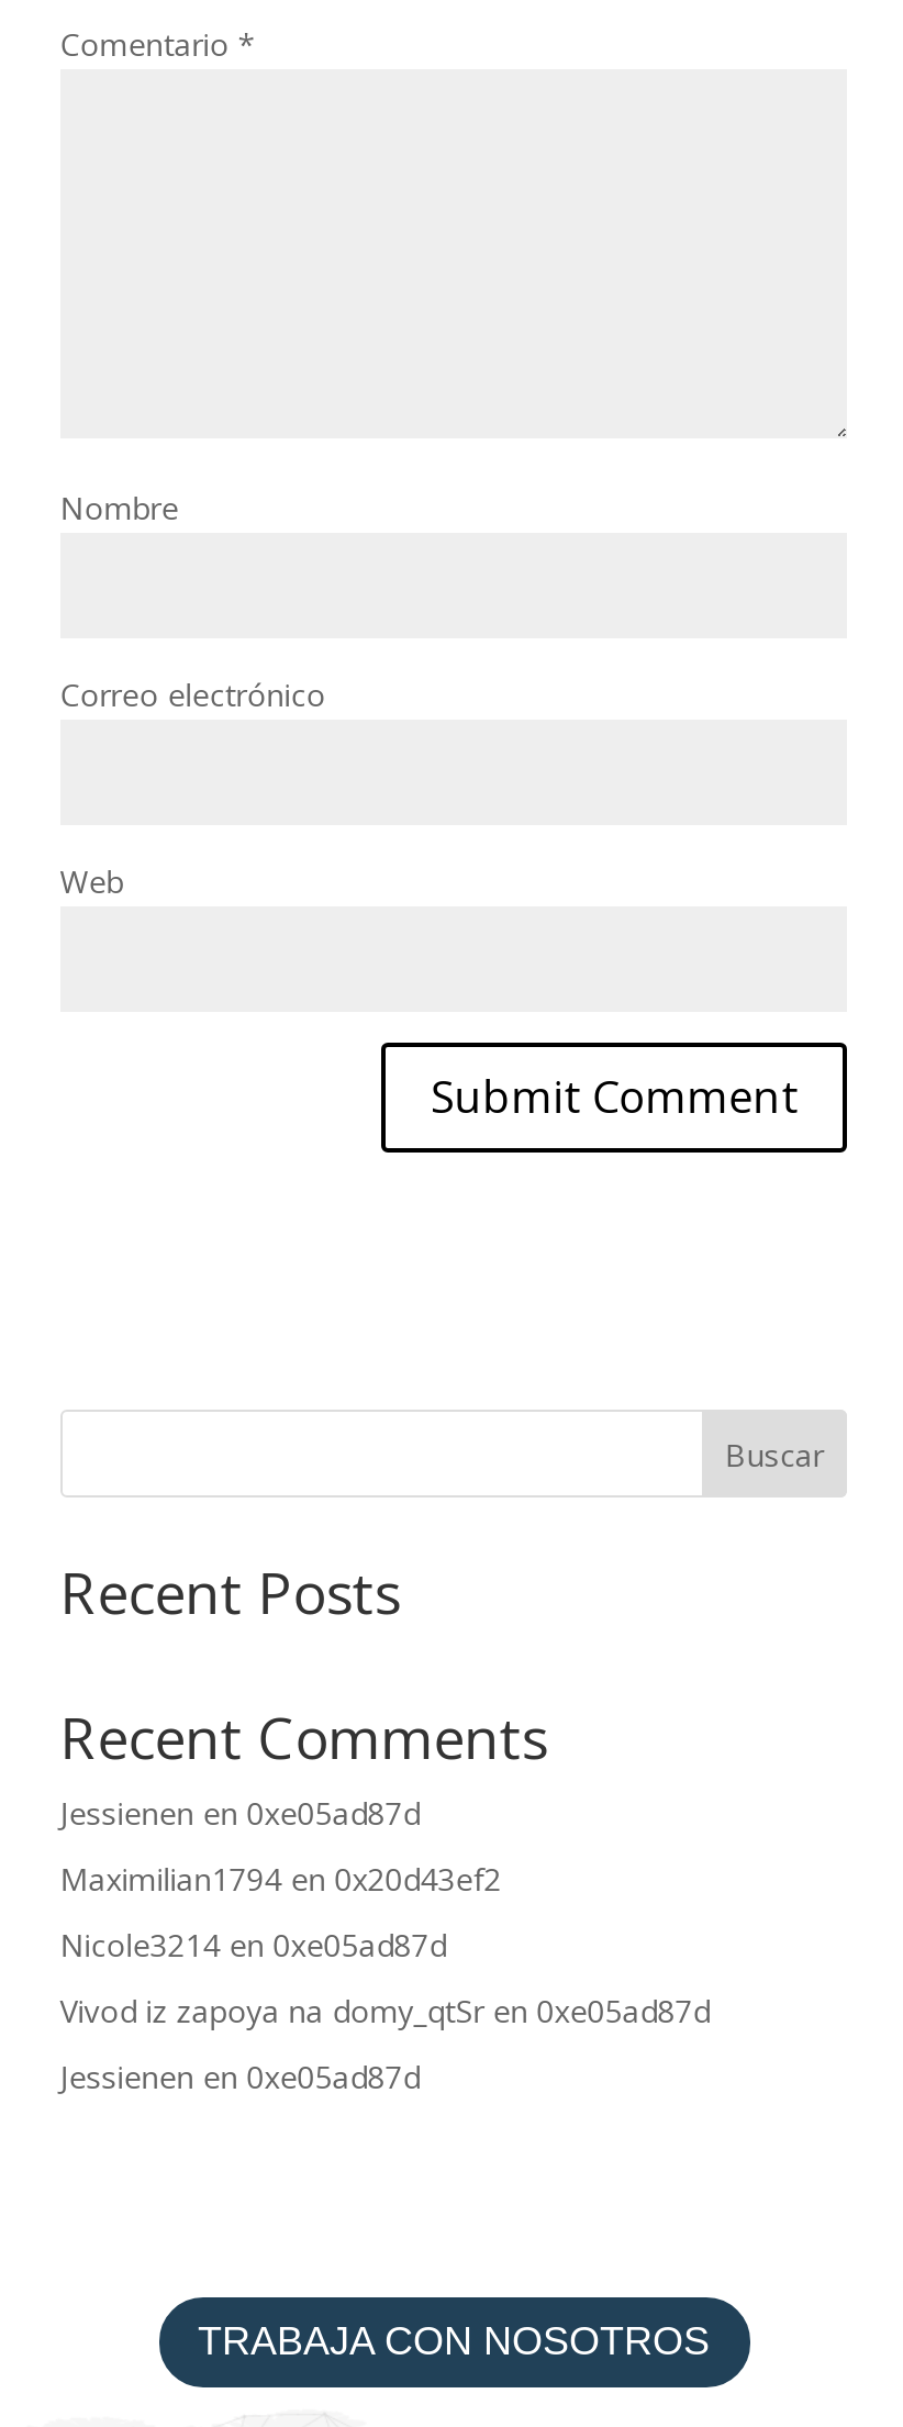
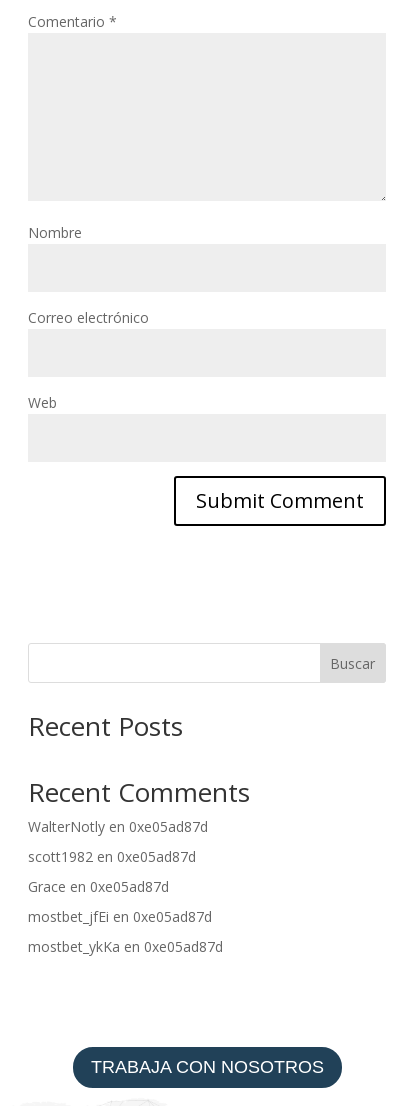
[60,1792,420,1834] Jessienen en 0xe05ad87d -> [28,817,208,836] WalterNotly en 0xe05ad87d
[60,1858,502,1900] Maximilian1794 en 0x20d43ef2 -> [28,847,196,866] scott1982 en 0xe05ad87d
[60,1924,447,1966] Nicole3214 en 0xe05ad87d -> [28,877,169,896] Grace en 0xe05ad87d
[60,1990,710,2031] Vivod iz zapoya na domy_qtSr en 0xe05ad87d -> [28,907,212,926] mostbet_jfEi en 0xe05ad87d
[60,2056,420,2097] Jessienen en 0xe05ad87d -> [28,937,223,956] mostbet_ykKa en 0xe05ad87d

